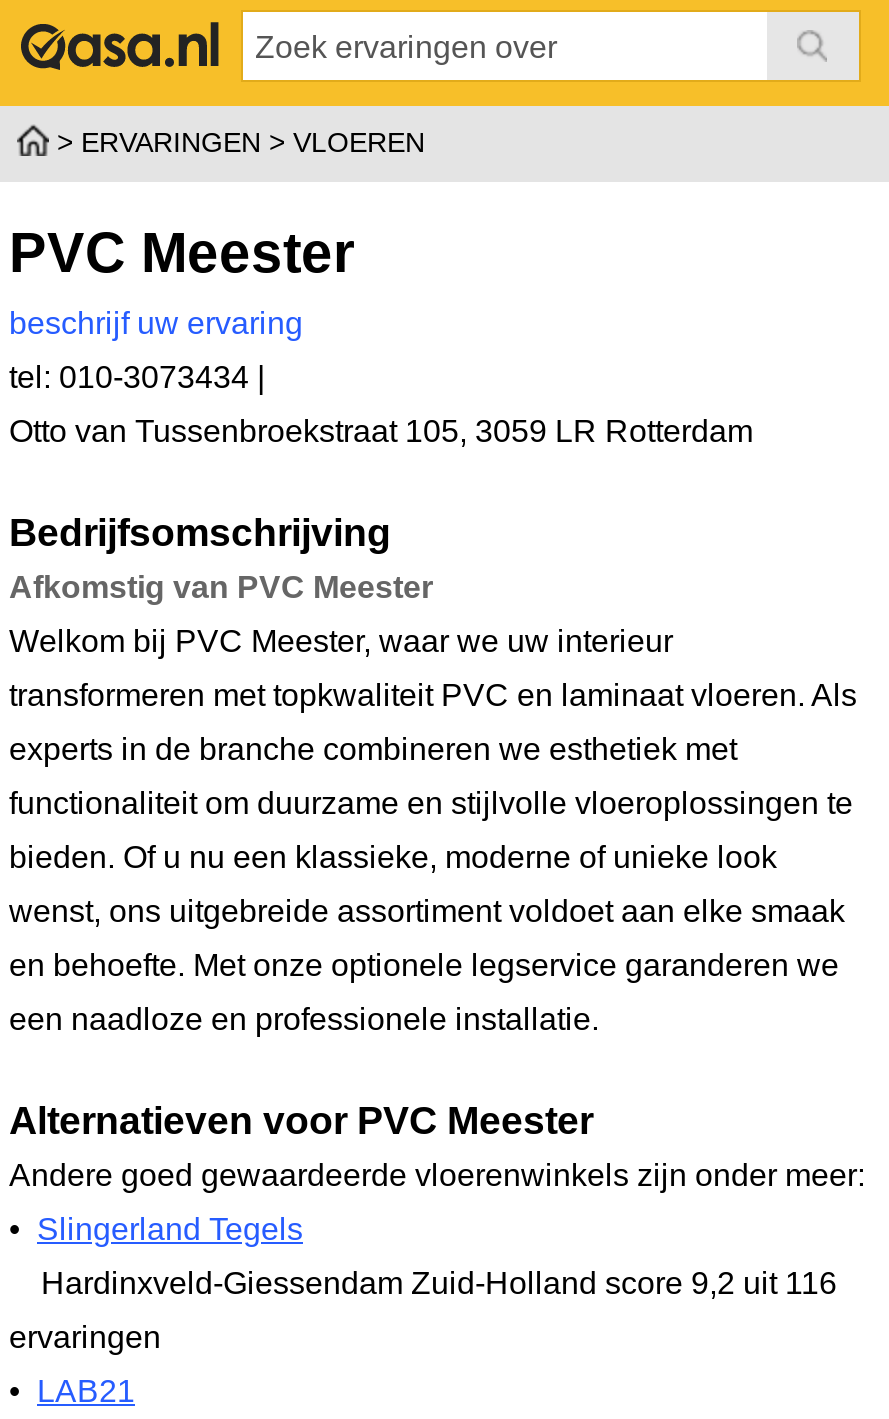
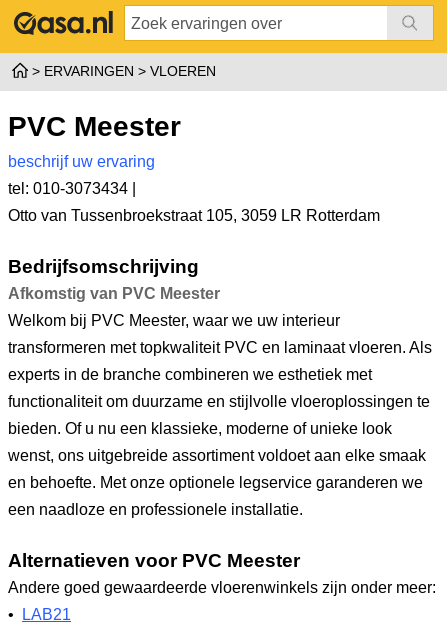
[9,1212,837,1354] • Slingerland Tegels | Hardinxveld-Giessendam Zuid-Holland score 9,2 uit 116 | ervaringen -> none

